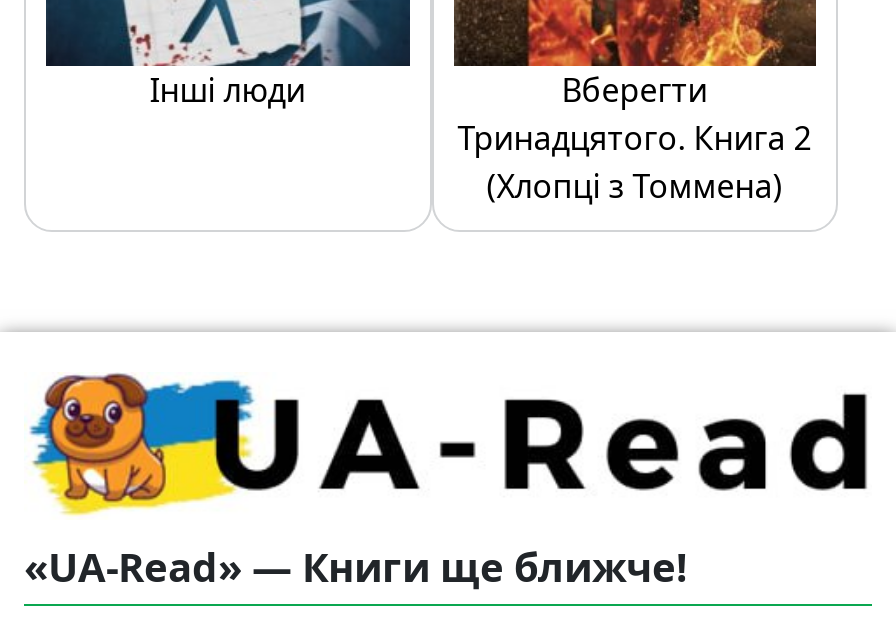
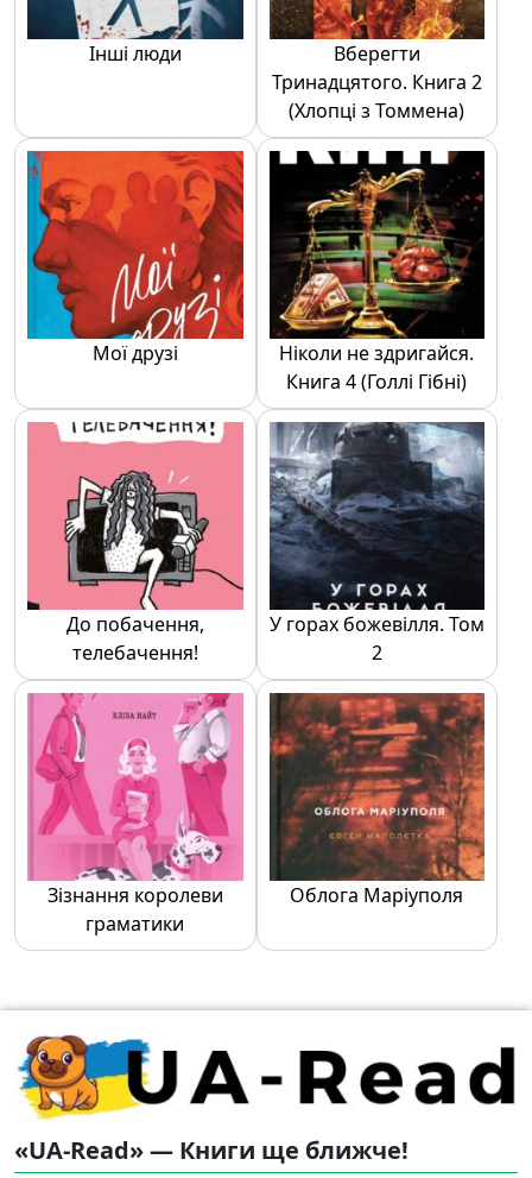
none -> [26,150,474,395] [image] | Мої друзі | Ніколи не здригайся. | Книга 4 (Голлі Гібні)
none -> [26,421,245,666] [image] | До побачення, | телебачення!
none -> [26,692,245,937] [image] | Зізнання королеви | граматики
none -> [268,421,486,666] [image] | У горах божевілля. Том | 2
none -> [268,692,486,908] [image] | Облога Маріуполя
none -> [271,150,484,332] [image]

